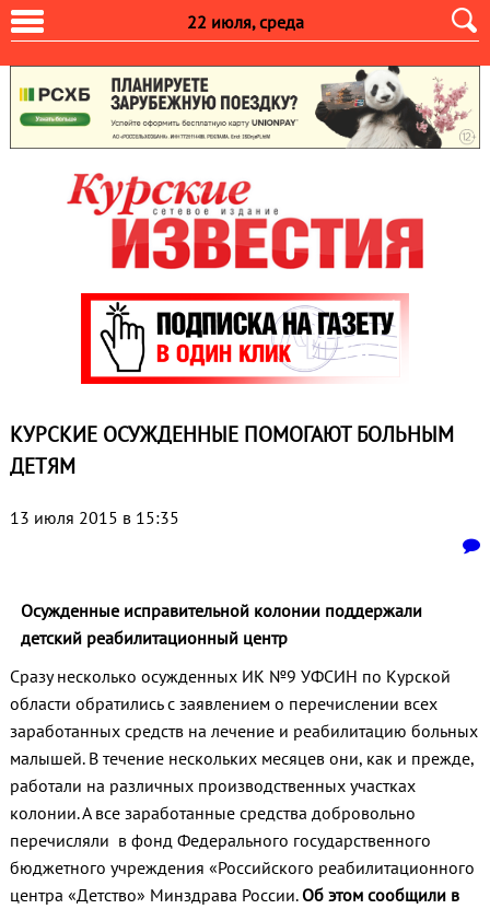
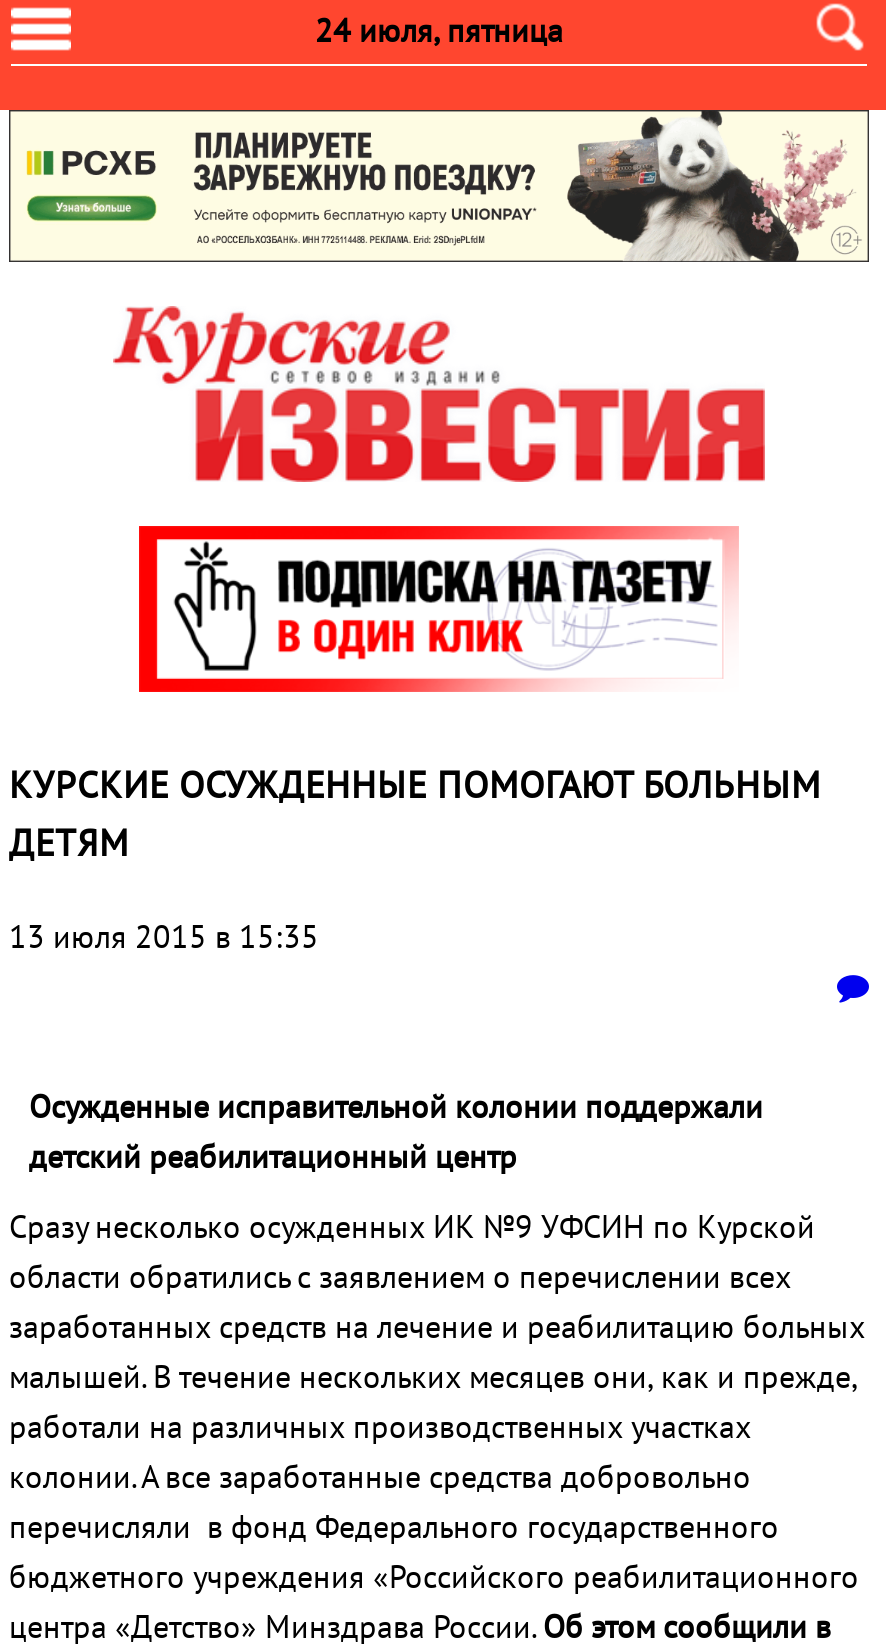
[186,11,304,33] 22 июля, среда -> [315,10,563,50] 24 июля, пятница

